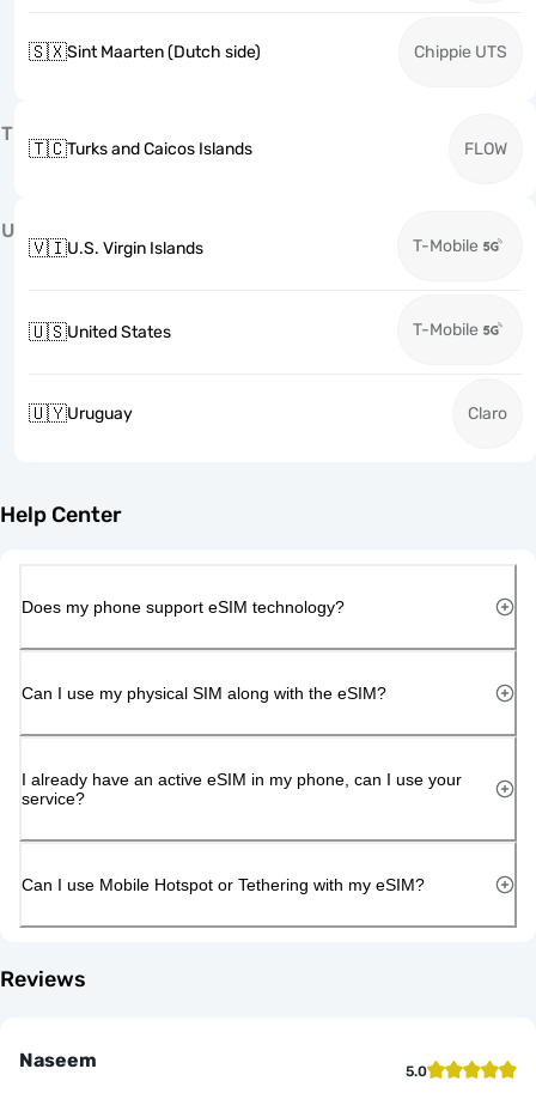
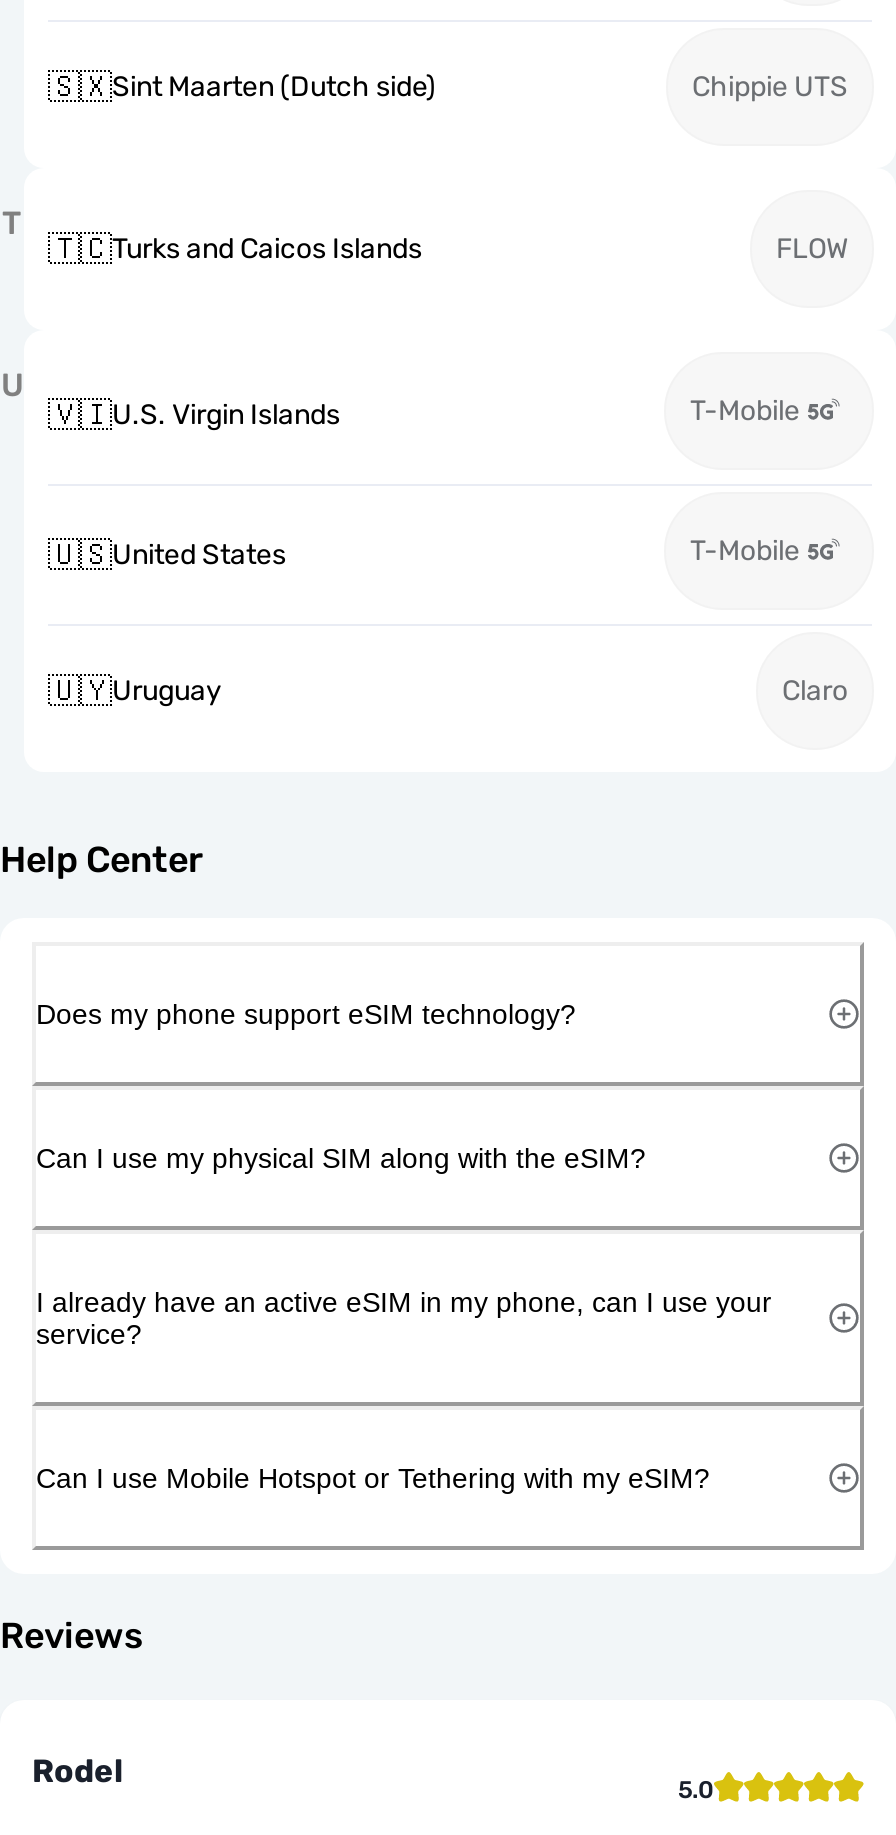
[19,1049,97,1071] Naseem -> [32,1752,124,1790] Rodel

